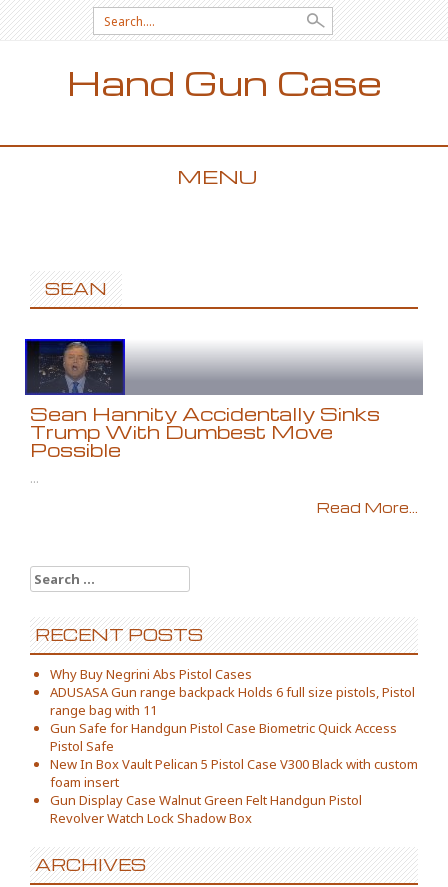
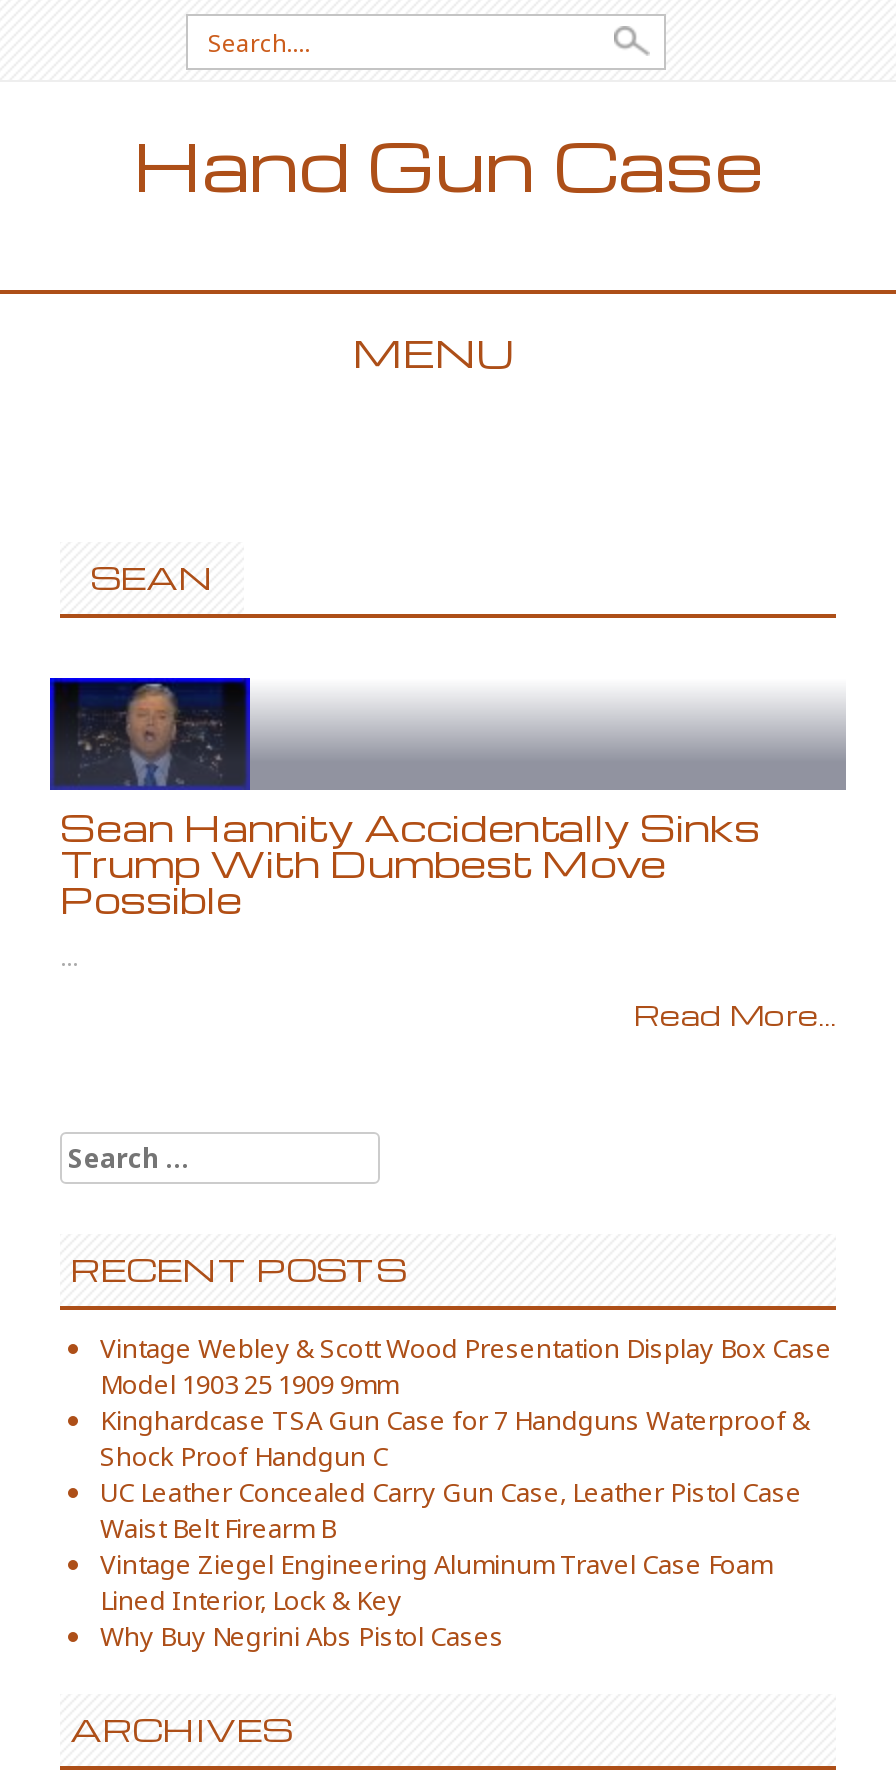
none -> [100,1330,832,1618] Vintage Webley & Scott Wood Presentation Display Box Case | Model 1903 25 1909 9mm | Kinghardcase TSA Gun Case for 7 Handguns Waterproof & | Shock Proof Handgun C | UC Leather Concealed Carry Gun Case, Leather Pistol Case | Waist Belt Firearm B | Vintage Ziegel Engineering Aluminum Travel Case Foam | Lined Interior, Lock & Key
moved [50,665,252,683] -> [100,1618,504,1654]: Why Buy Negrini Abs Pistol Cases
[50,683,418,827] ADUSASA Gun range backpack Holds 6 full size pistols, Pistol | range bag with 11 | Gun Safe for Handgun Pistol Case Biometric Quick Access | Pistol Safe | New In Box Vault Pelican 5 Pistol Case V300 Black with custom | foam insert | Gun Display Case Walnut Green Felt Handgun Pistol | Revolver Watch Lock Shadow Box -> none

